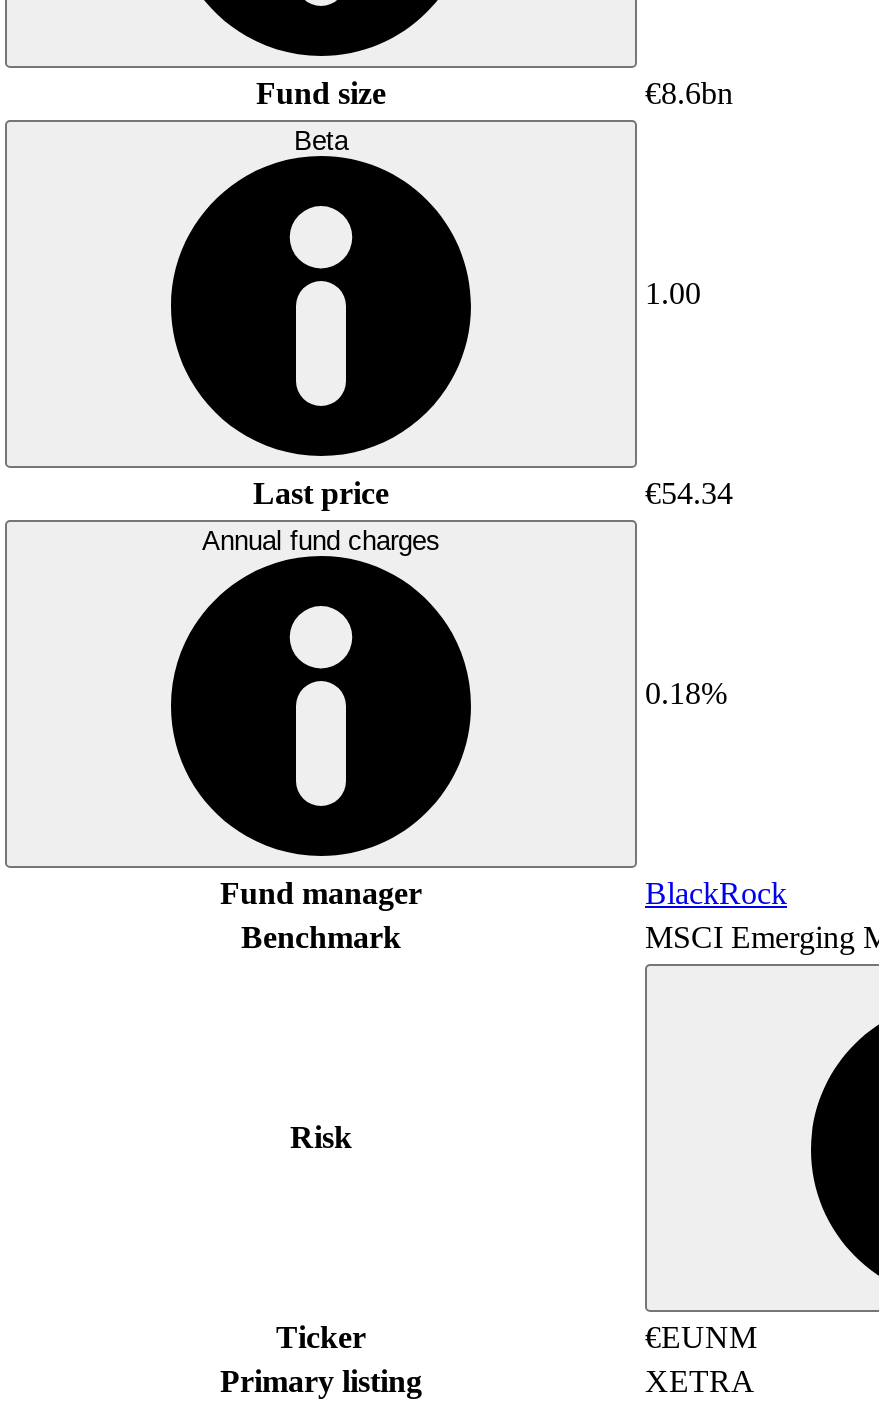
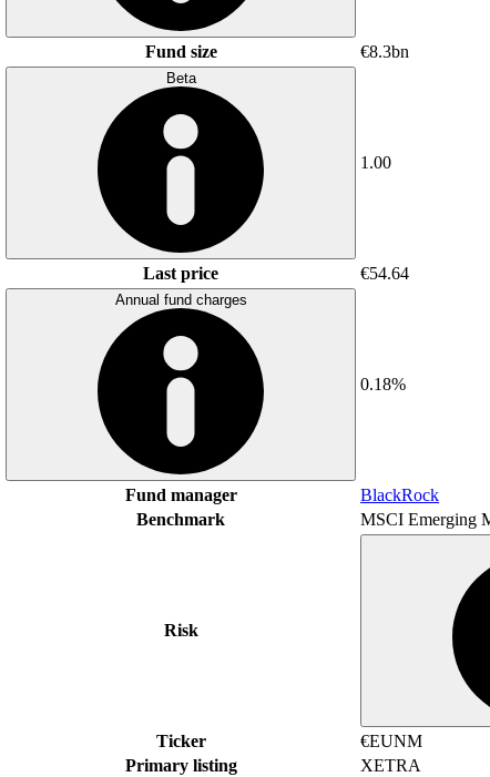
[645,75,733,109] €8.6bn -> [360,42,409,61] €8.3bn
[645,475,733,509] €54.34 -> [360,263,409,282] €54.64

